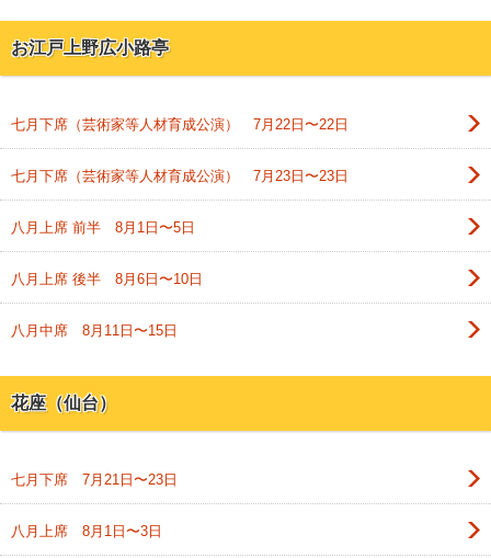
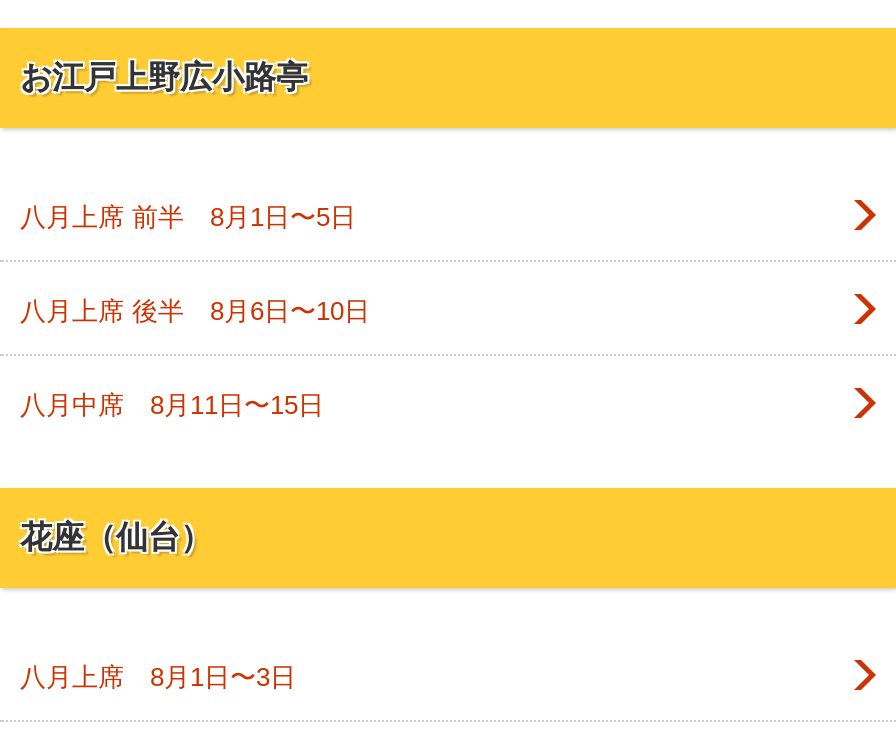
[11,116,349,184] 七月下席（芸術家等人材育成公演） 7月22日〜22日 | 七月下席（芸術家等人材育成公演） 7月23日〜23日 -> none
[11,471,178,488] 七月下席 7月21日〜23日 -> none

